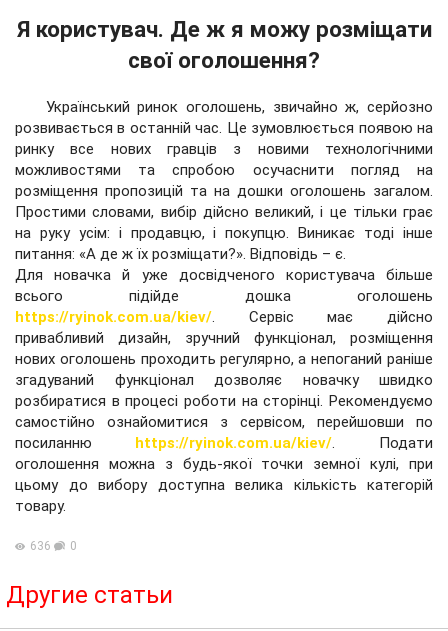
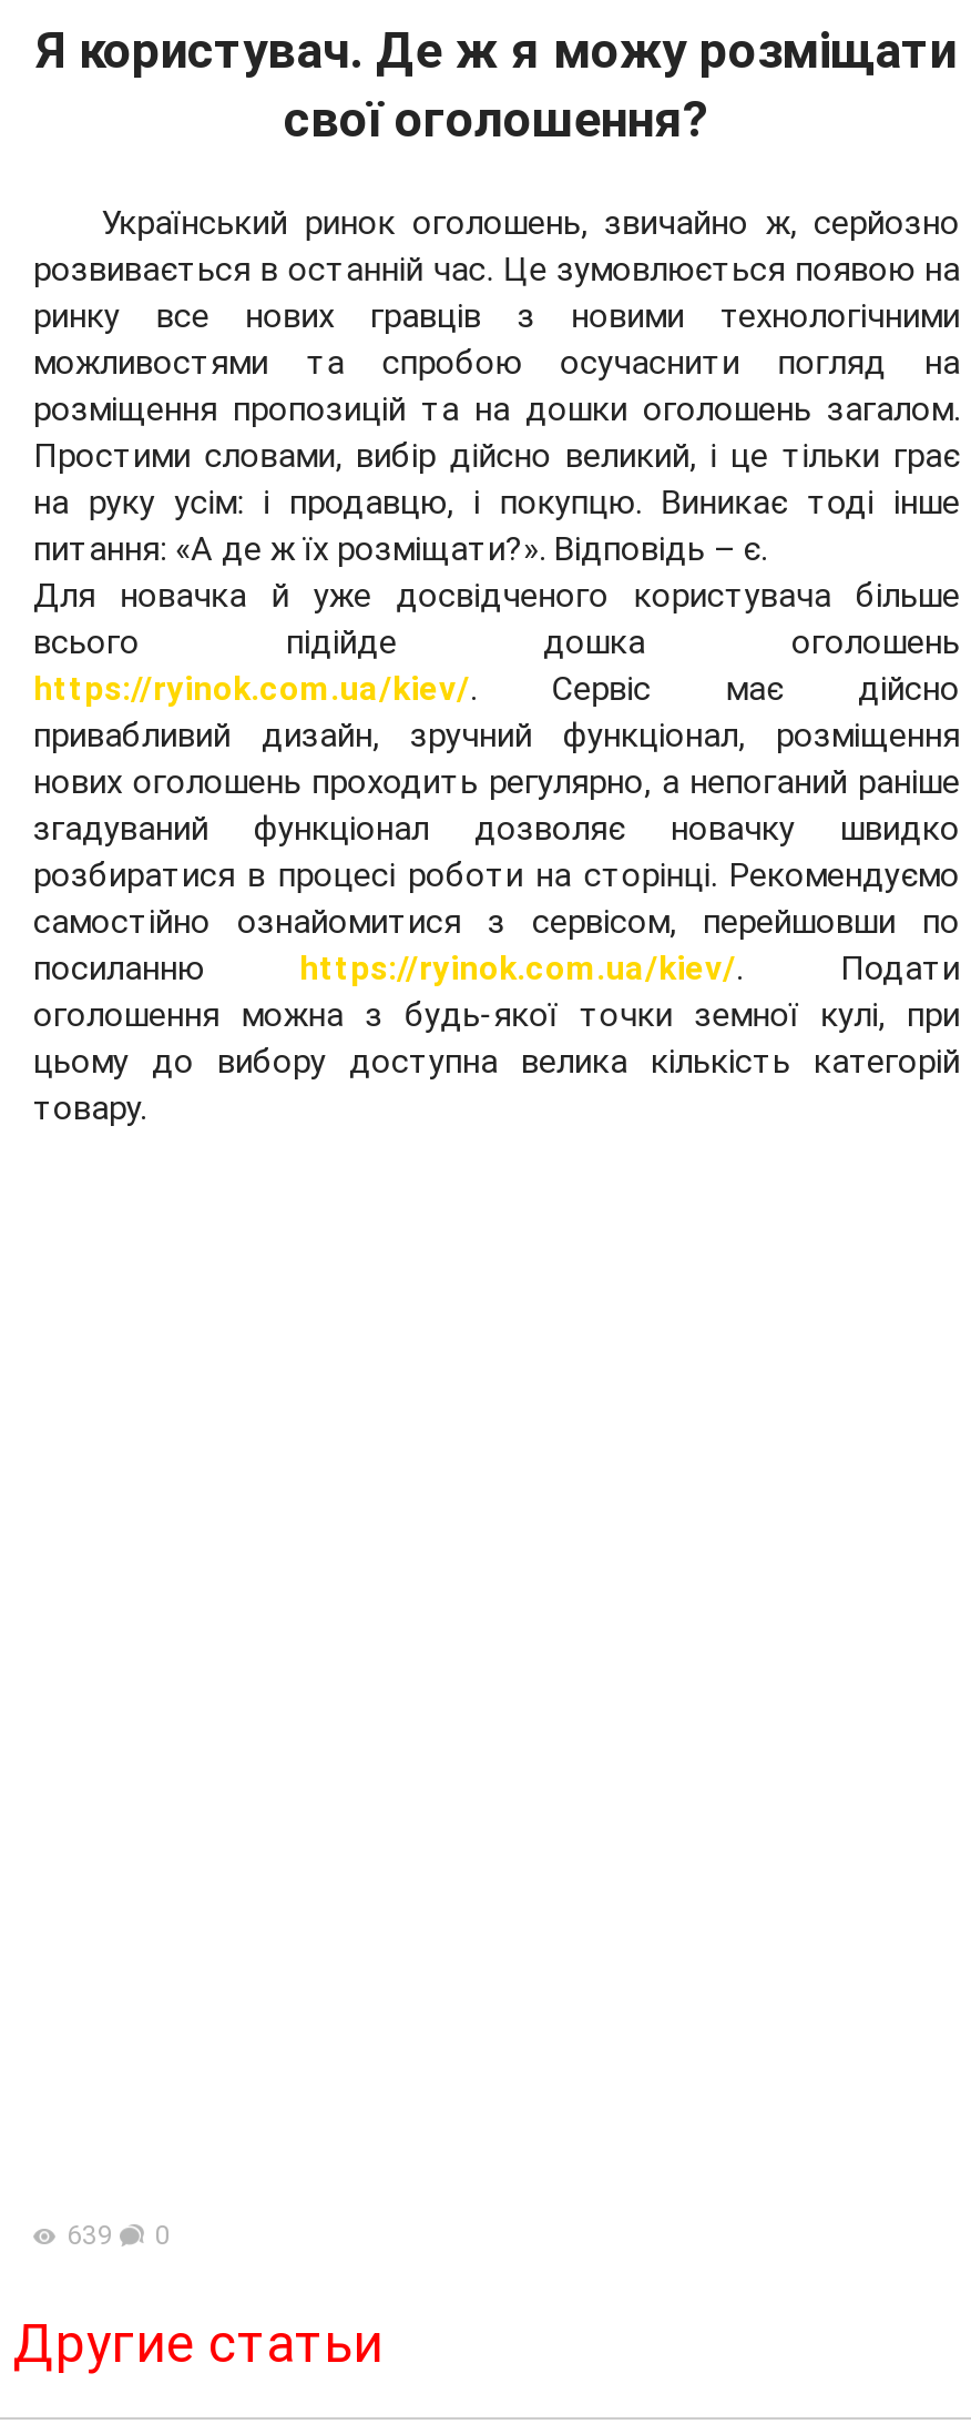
[30,539,77,553] 636 0 -> [67,2219,171,2250] 639 0

